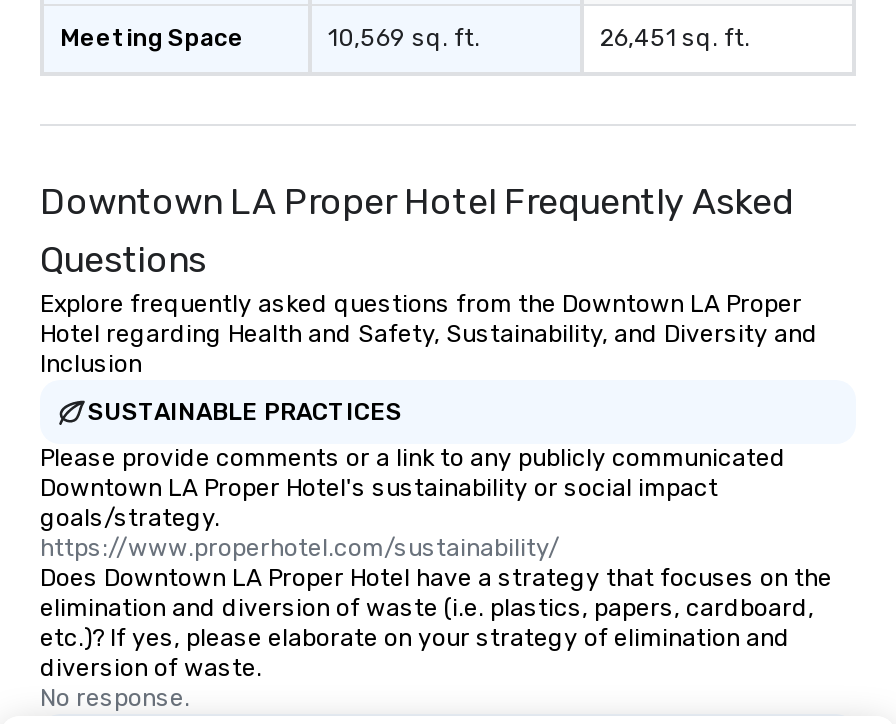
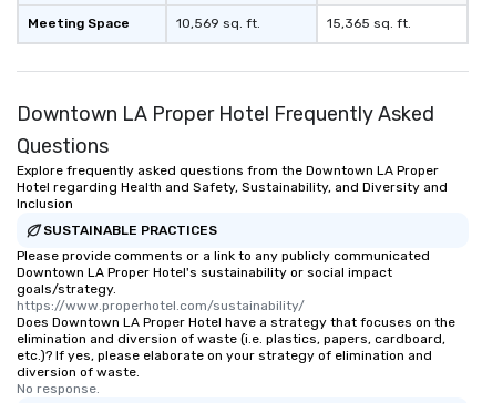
[600,24,750,52] 26,451 sq. ft. -> [327,15,411,31] 15,365 sq. ft.

